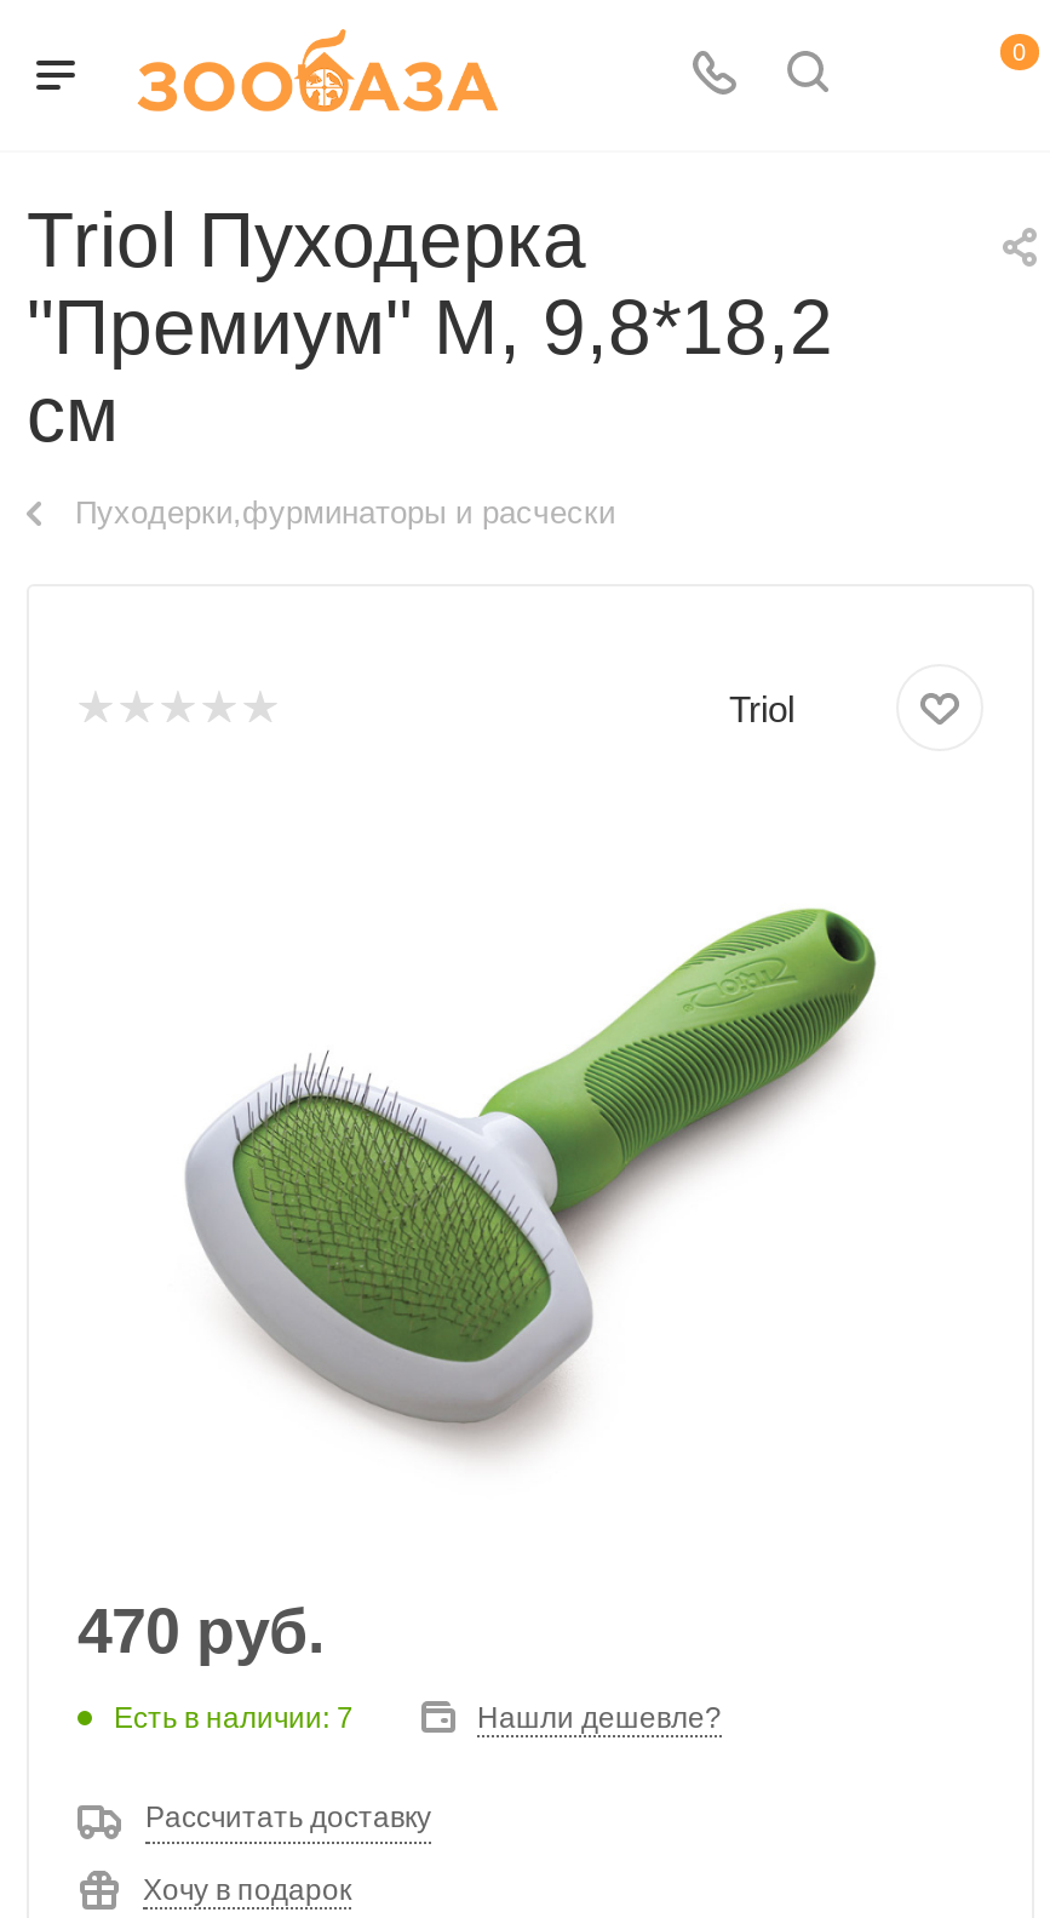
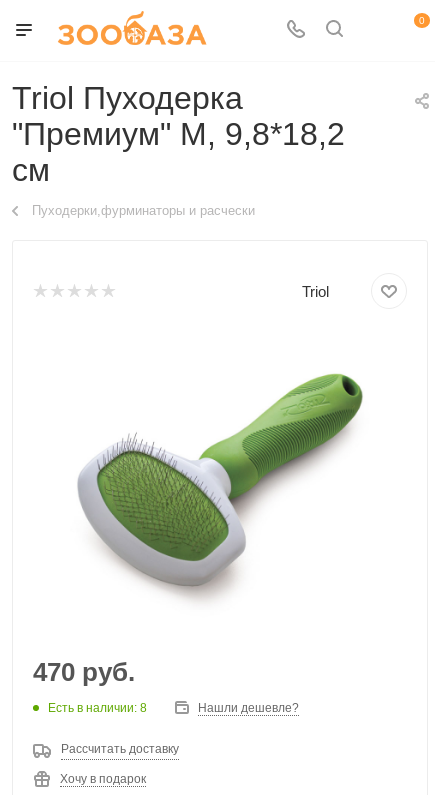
[114,1700,354,1734] Есть в наличии: 7 -> [48,700,147,714] Есть в наличии: 8

